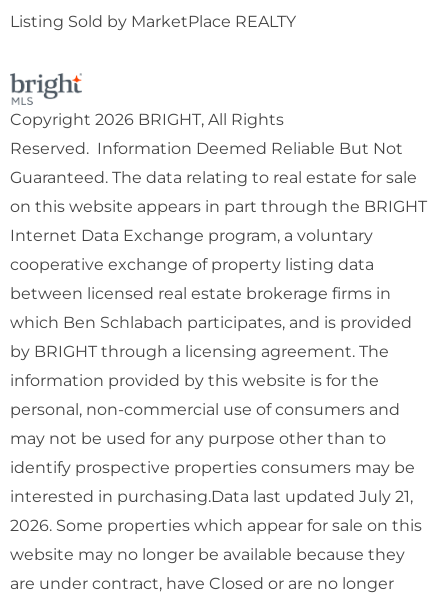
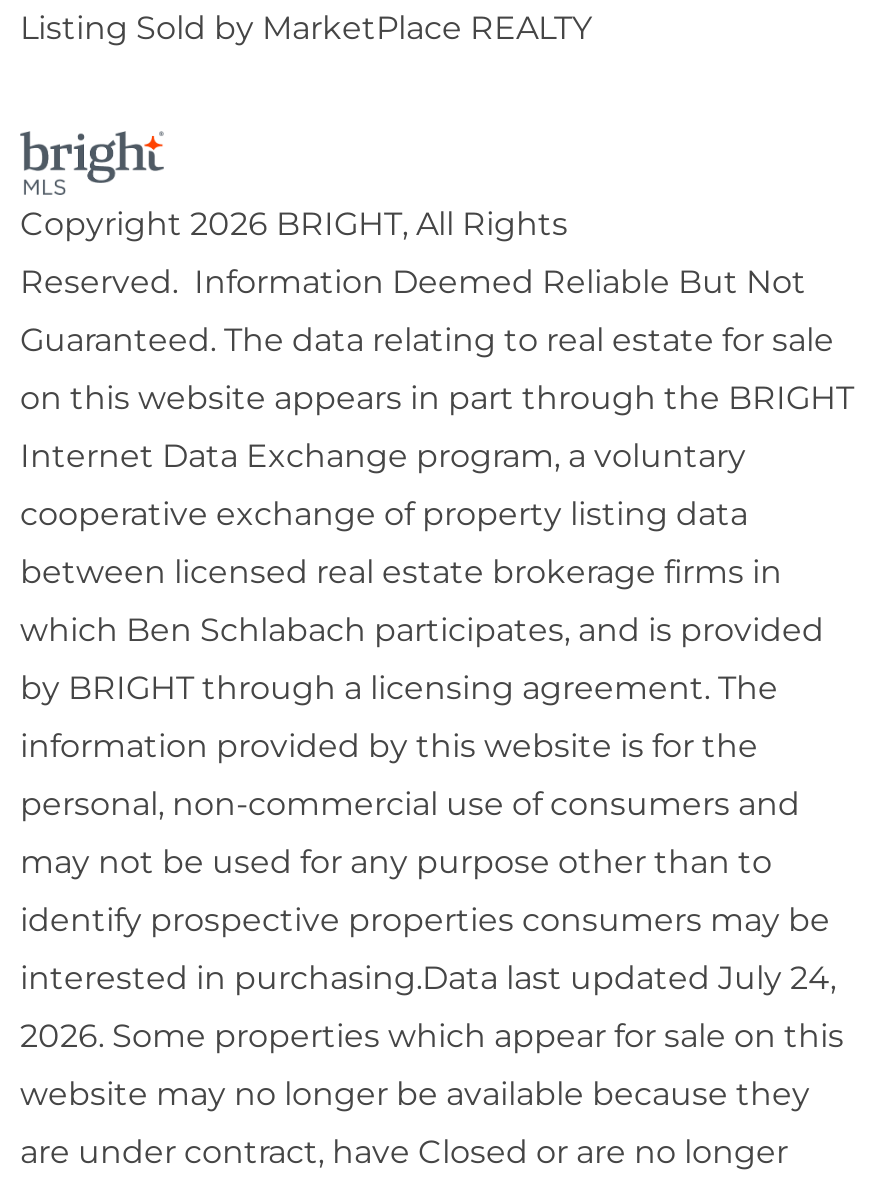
[10,487,413,506] interested in purchasing.Data last updated July 21, -> [20,959,836,997] interested in purchasing.Data last updated July 24,

